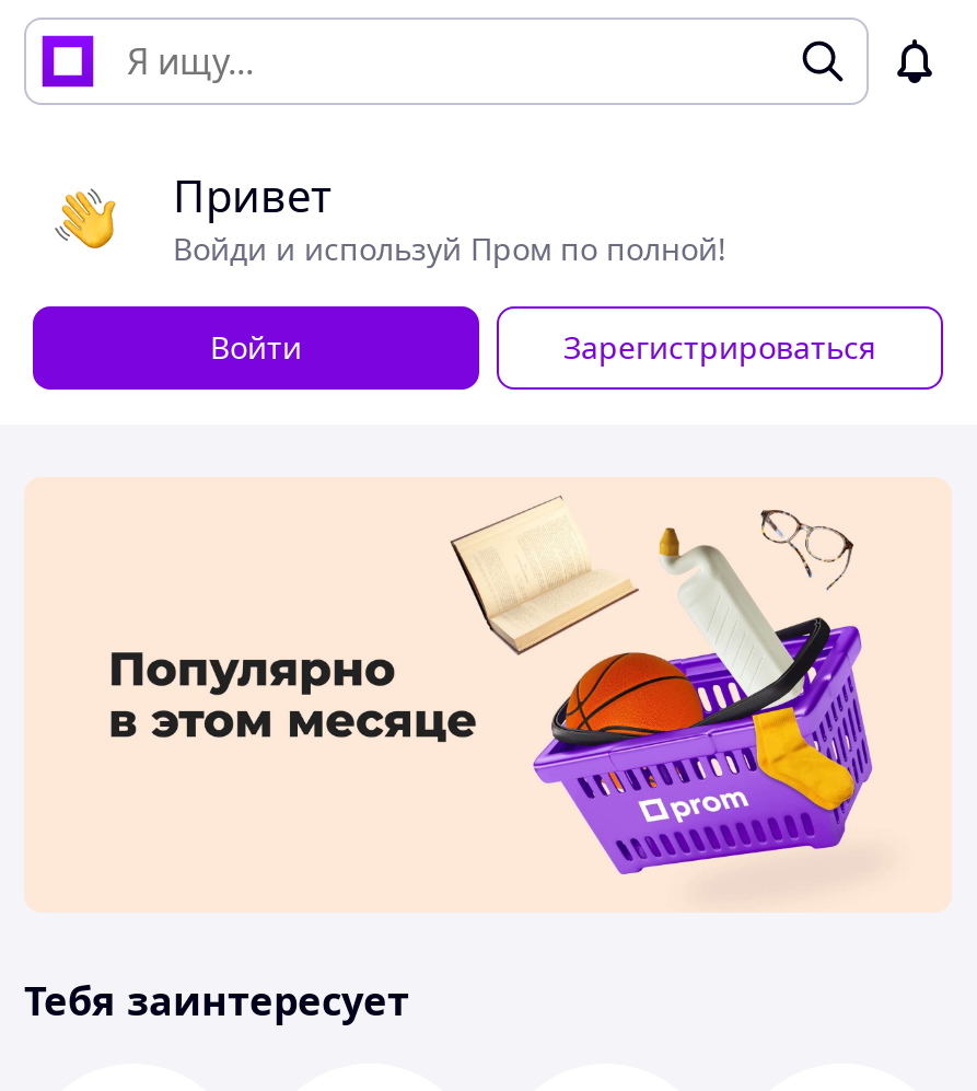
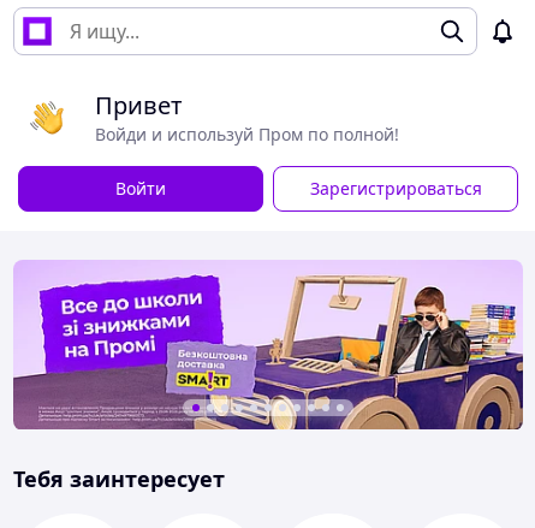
[26,479,950,910] [image] -> [12,260,524,431] [image]

